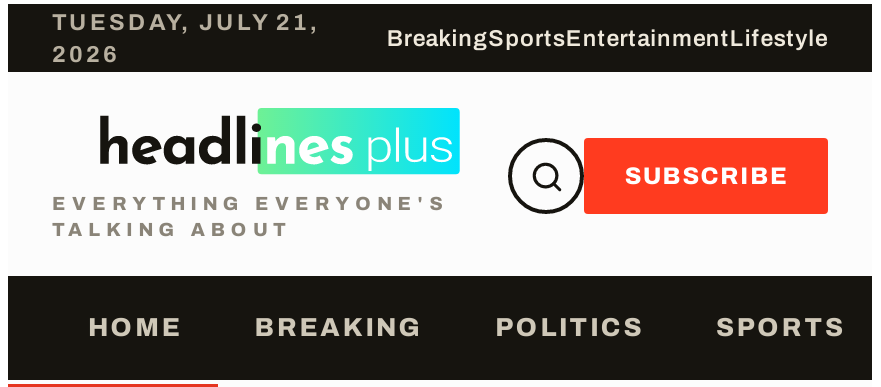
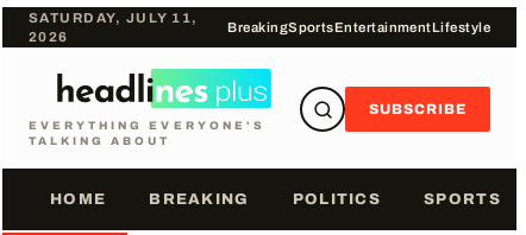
[52,10,321,34] TUESDAY, JULY 21, -> [29,11,199,25] SATURDAY, JULY 11,

